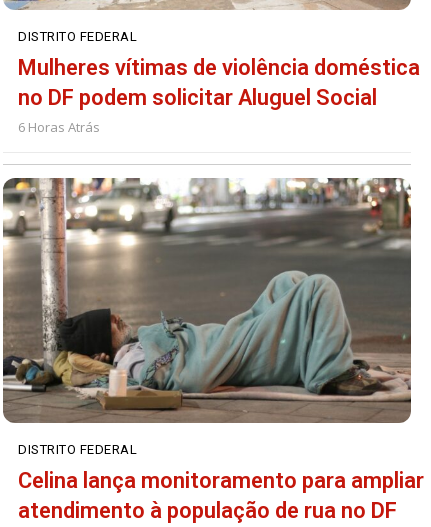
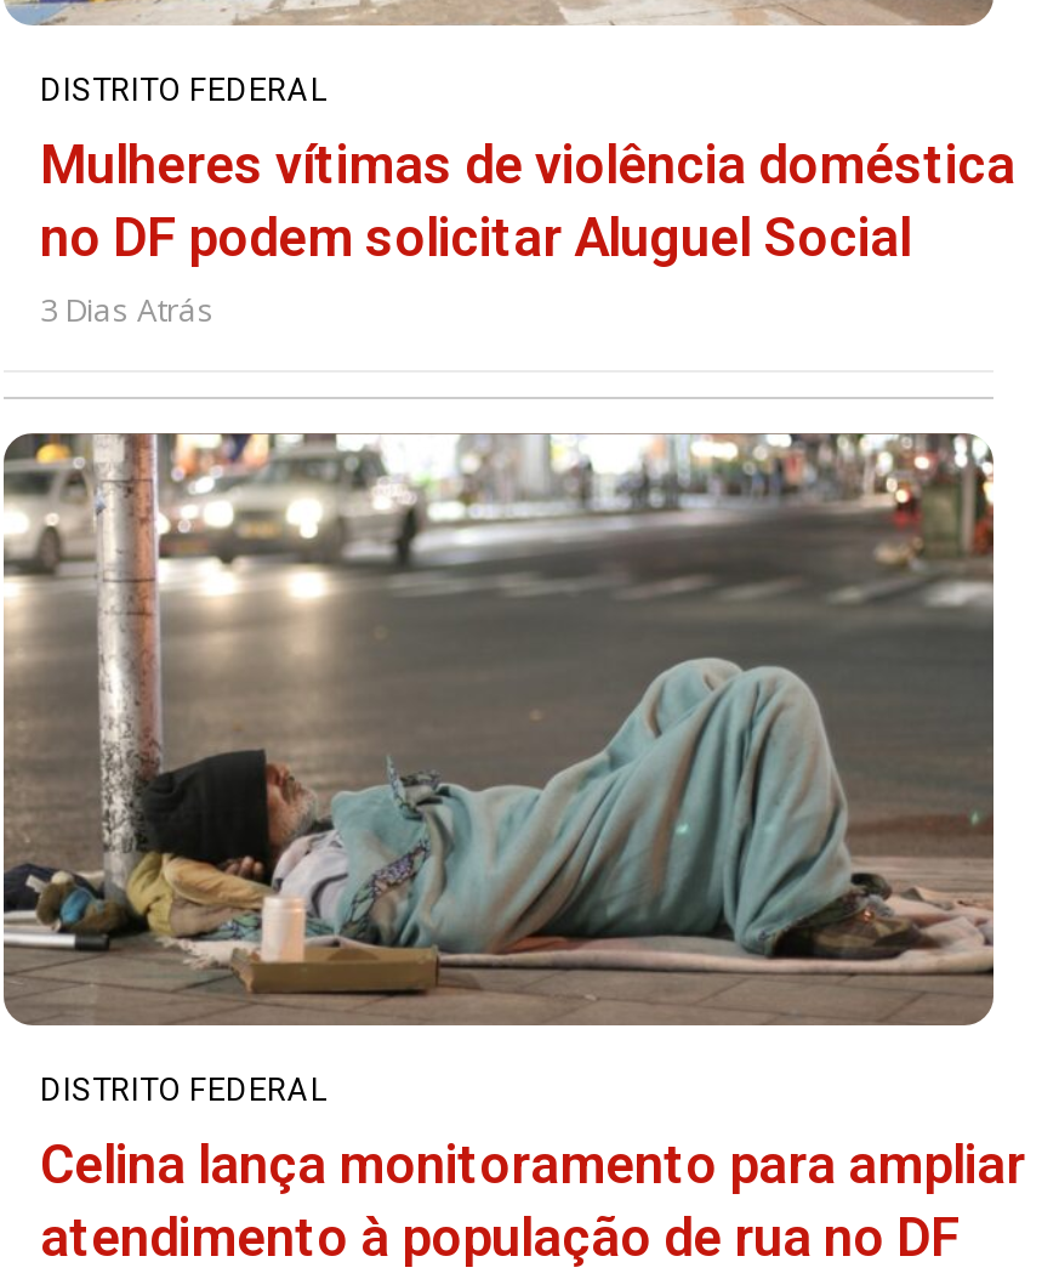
[18,118,100,136] 6 Horas Atrás -> [40,287,215,331] 3 Dias Atrás

